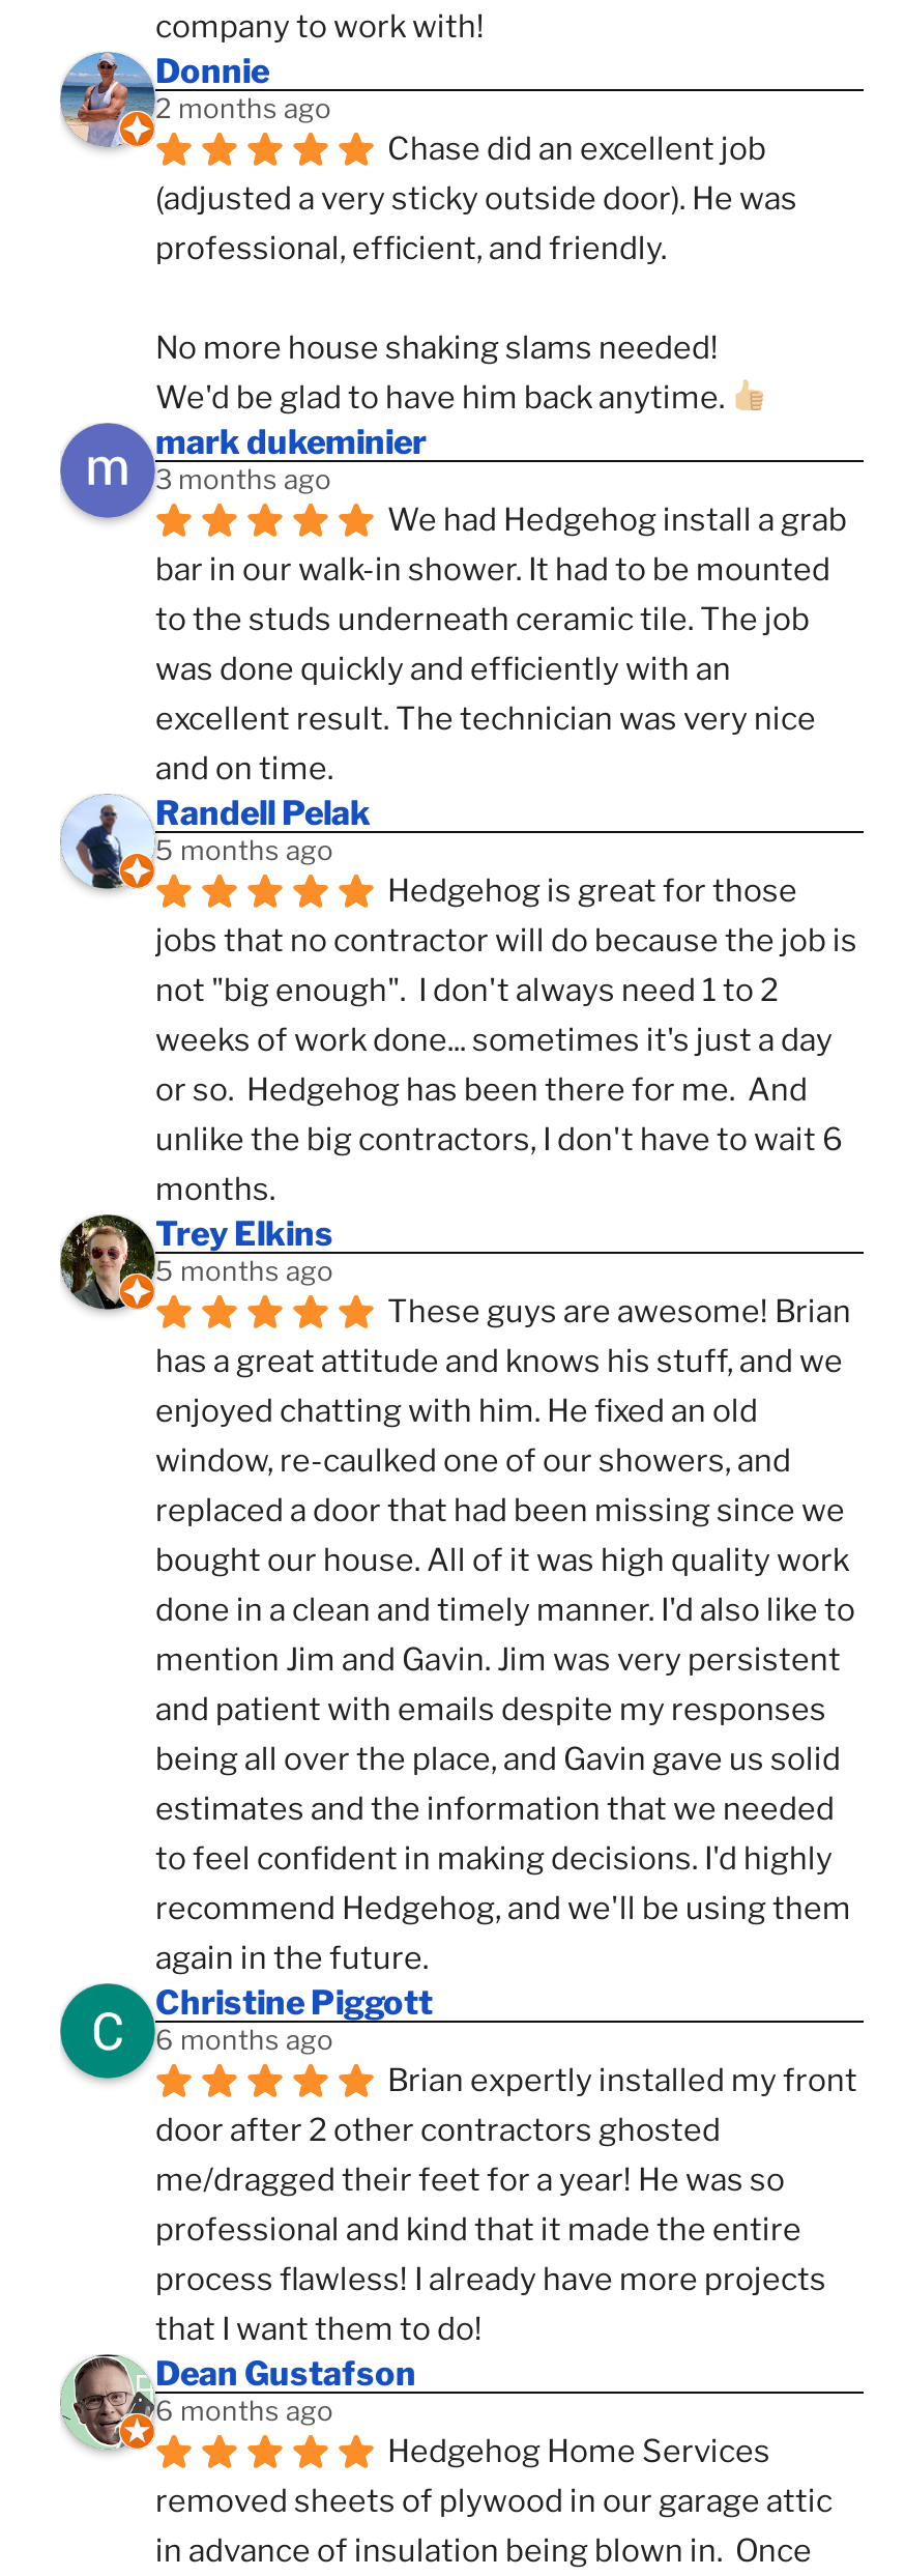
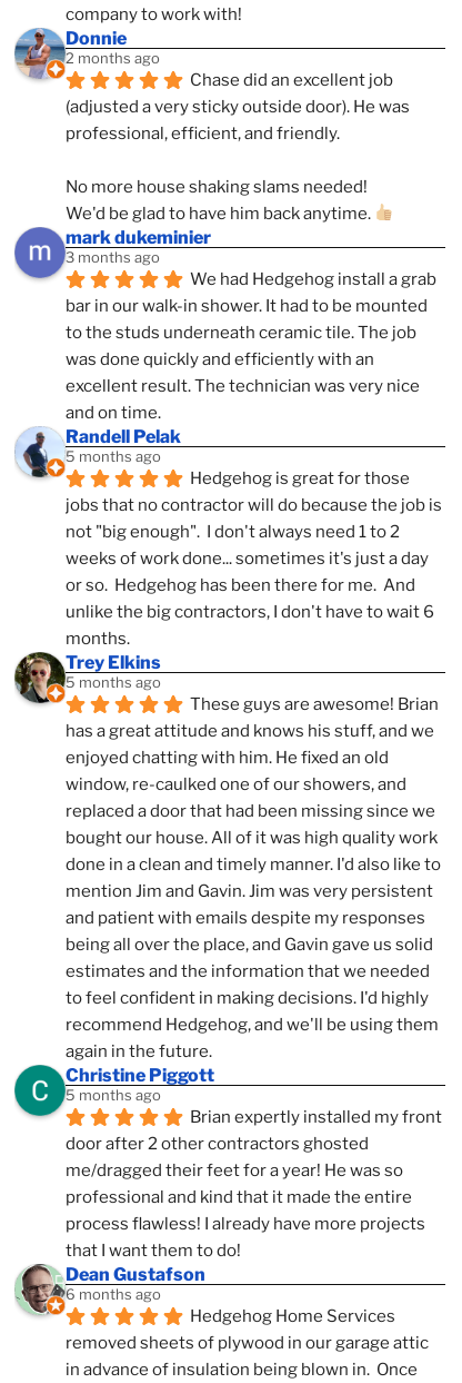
[155,2022,333,2055] 6 months ago -> [66,1086,161,1103] 5 months ago

